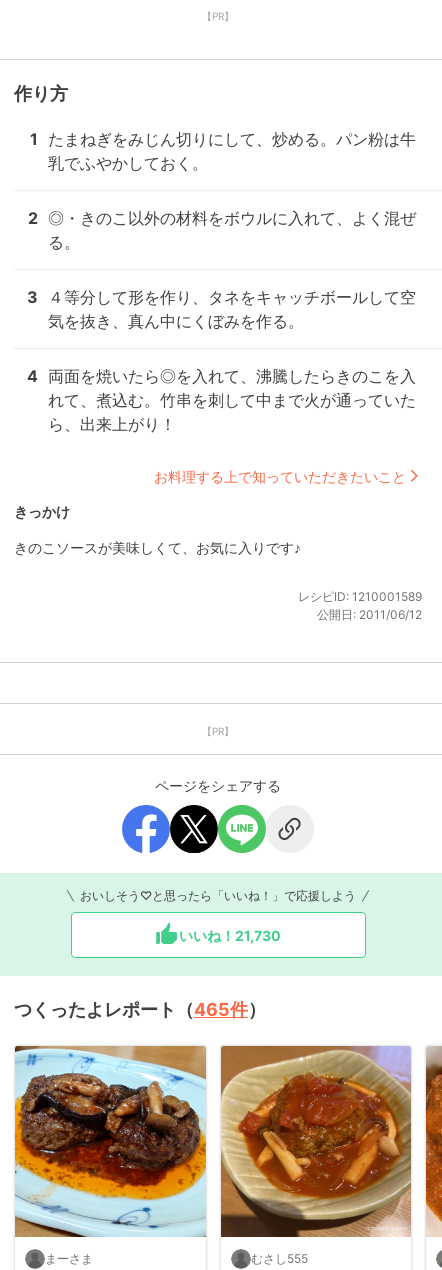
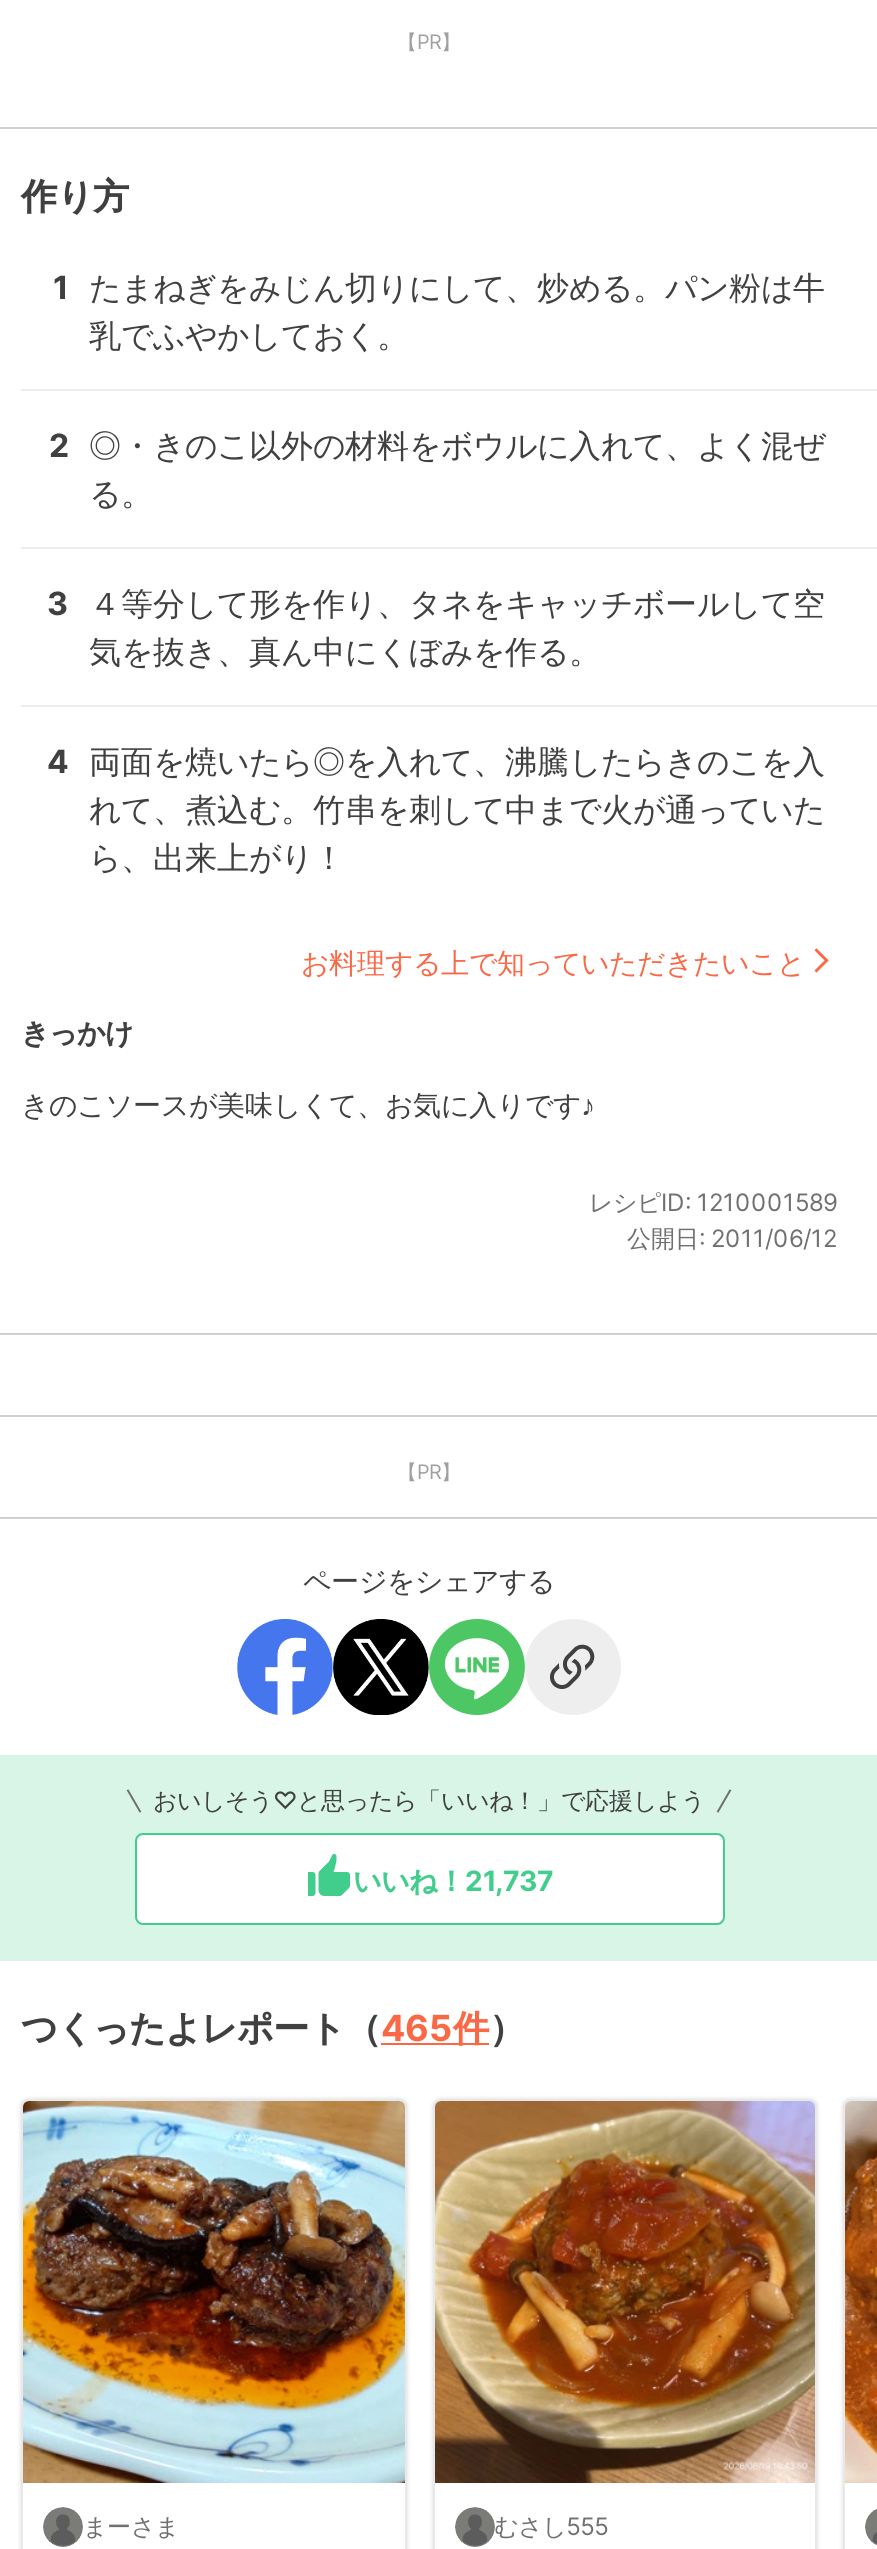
[179,926,281,943] いいね！21,730 -> [353,1862,553,1896] いいね！21,737

